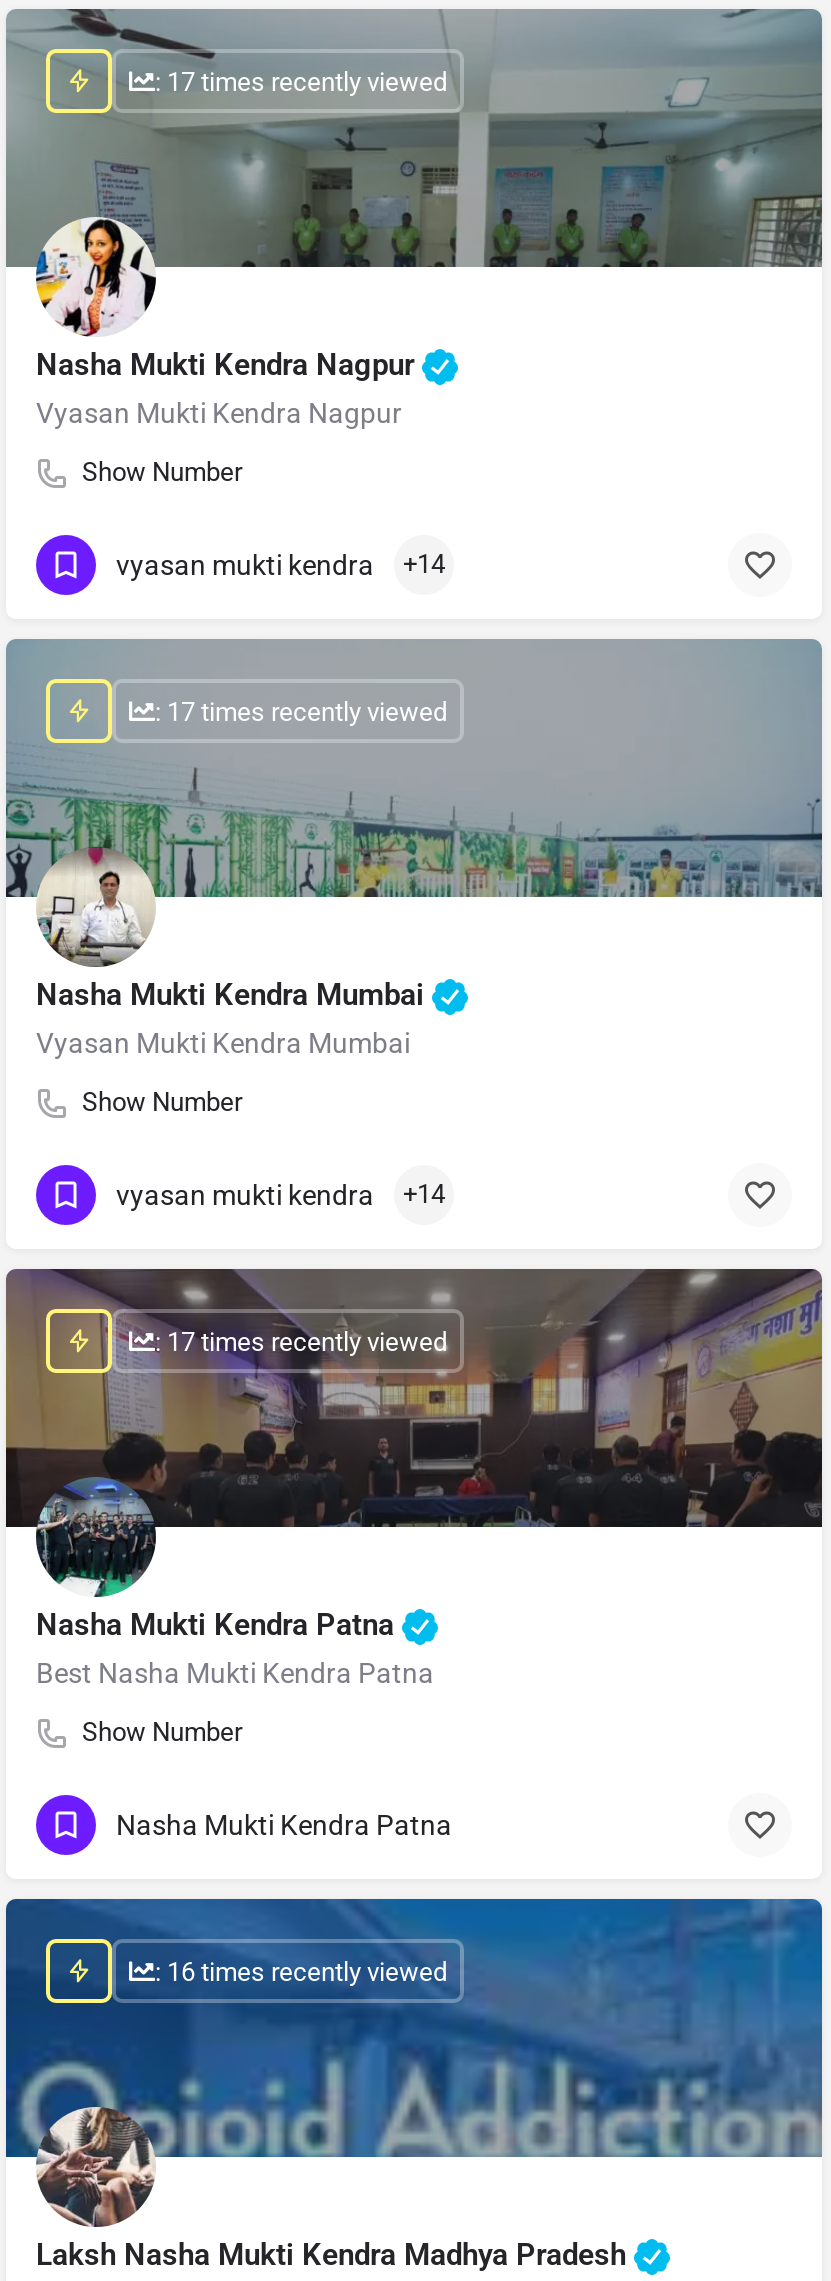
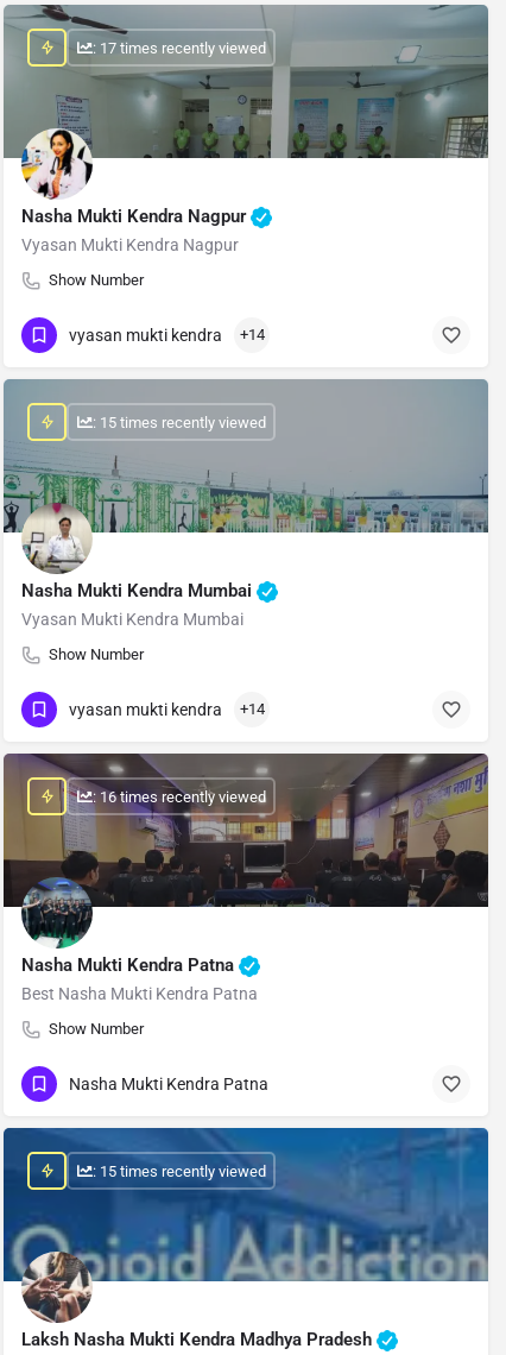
[155,697,447,727] : 17 times recently viewed -> [92,413,265,431] : 15 times recently viewed
[155,1327,447,1357] : 17 times recently viewed -> none
none -> [92,1162,265,1180] : 15 times recently viewed
moved [155,1957,447,1987] -> [92,788,265,806]: : 16 times recently viewed

